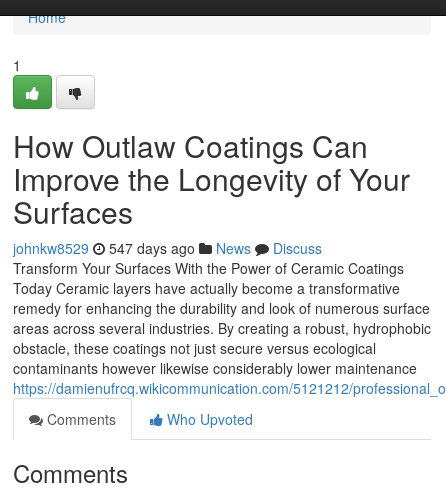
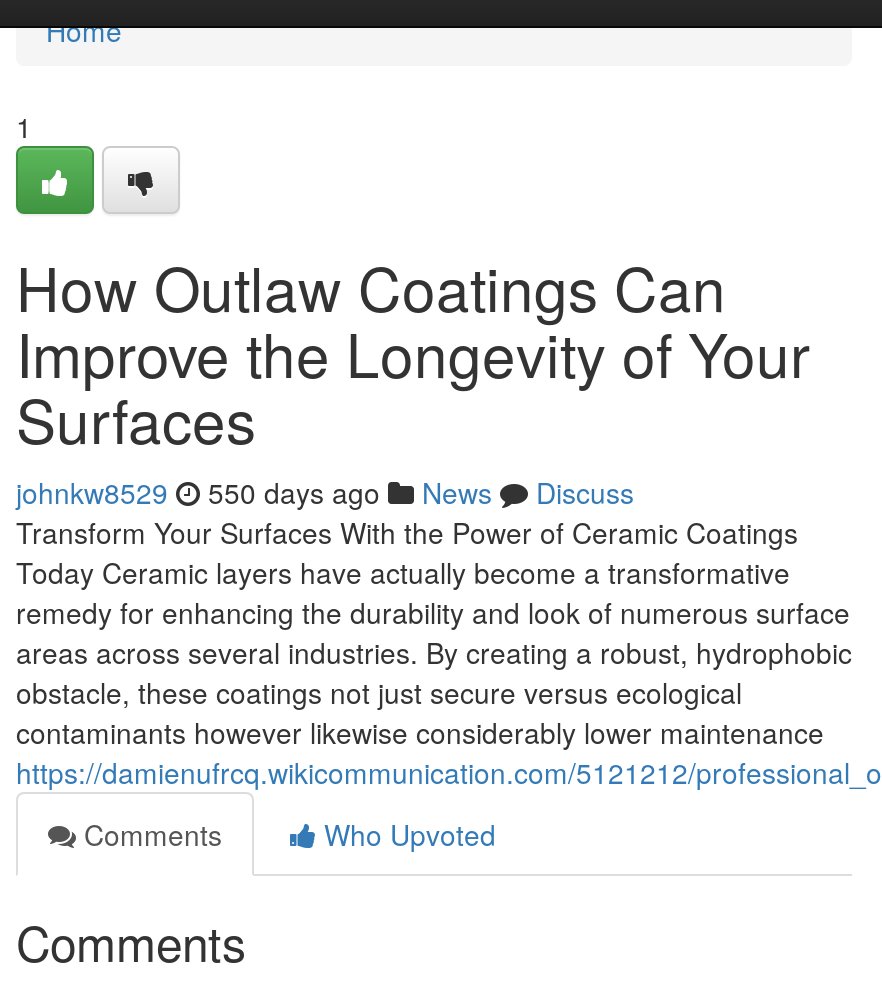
[13,238,322,258] johnkw8529 547 days ago News Discuss -> [16,472,634,512] johnkw8529 550 days ago News Discuss

